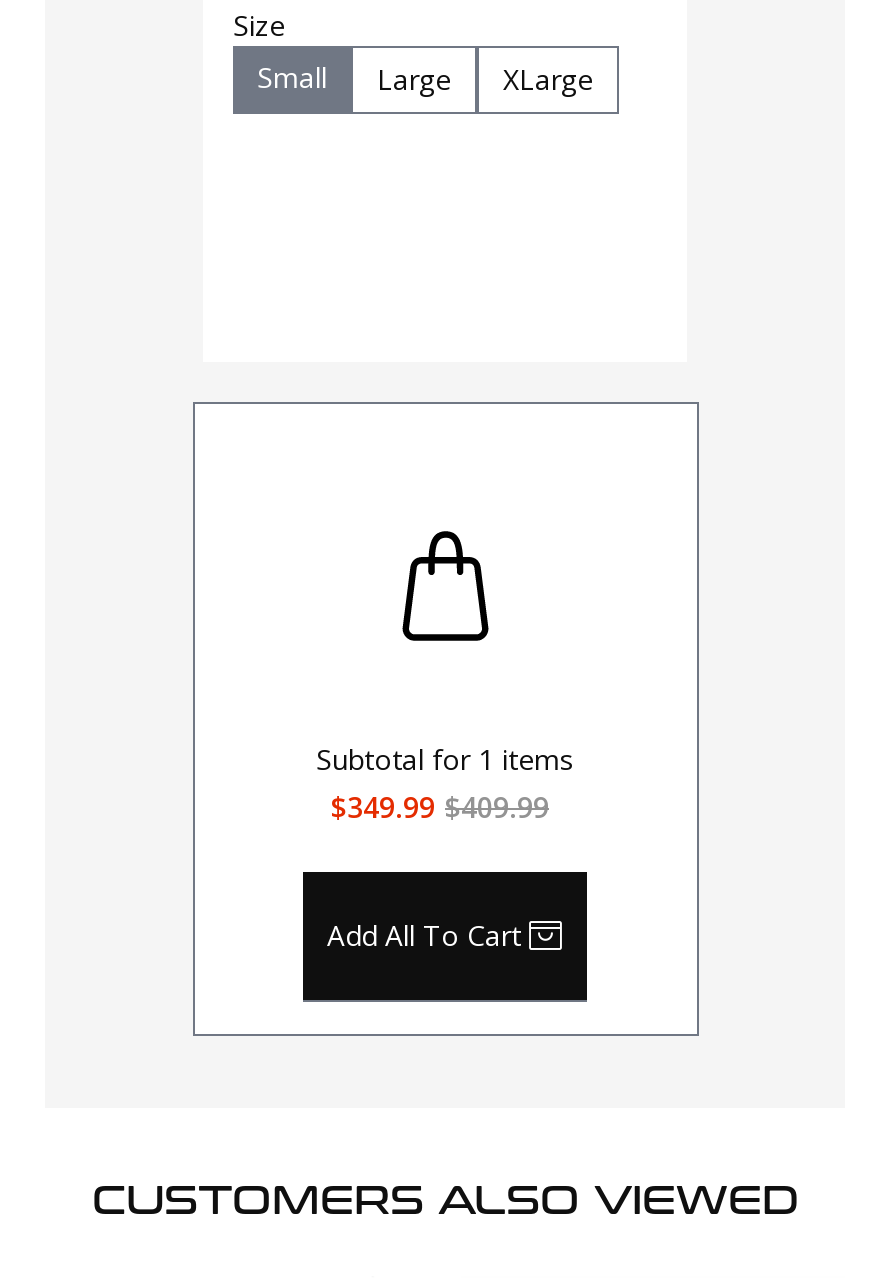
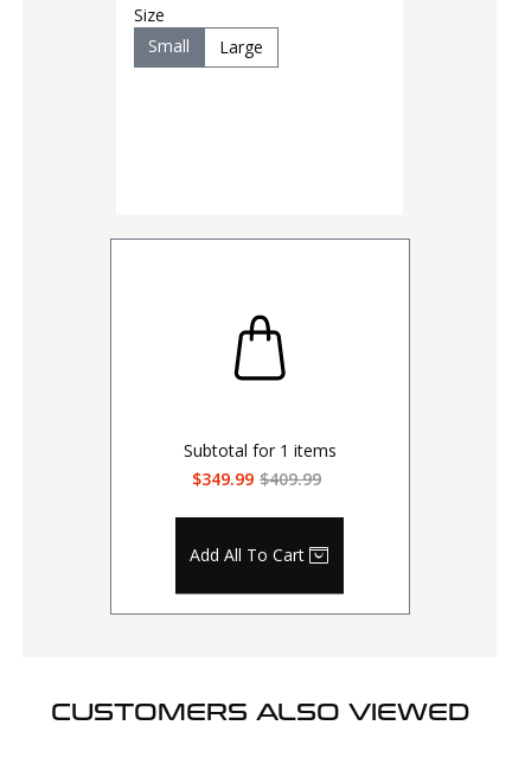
[503,60,593,98] XLarge -> none

